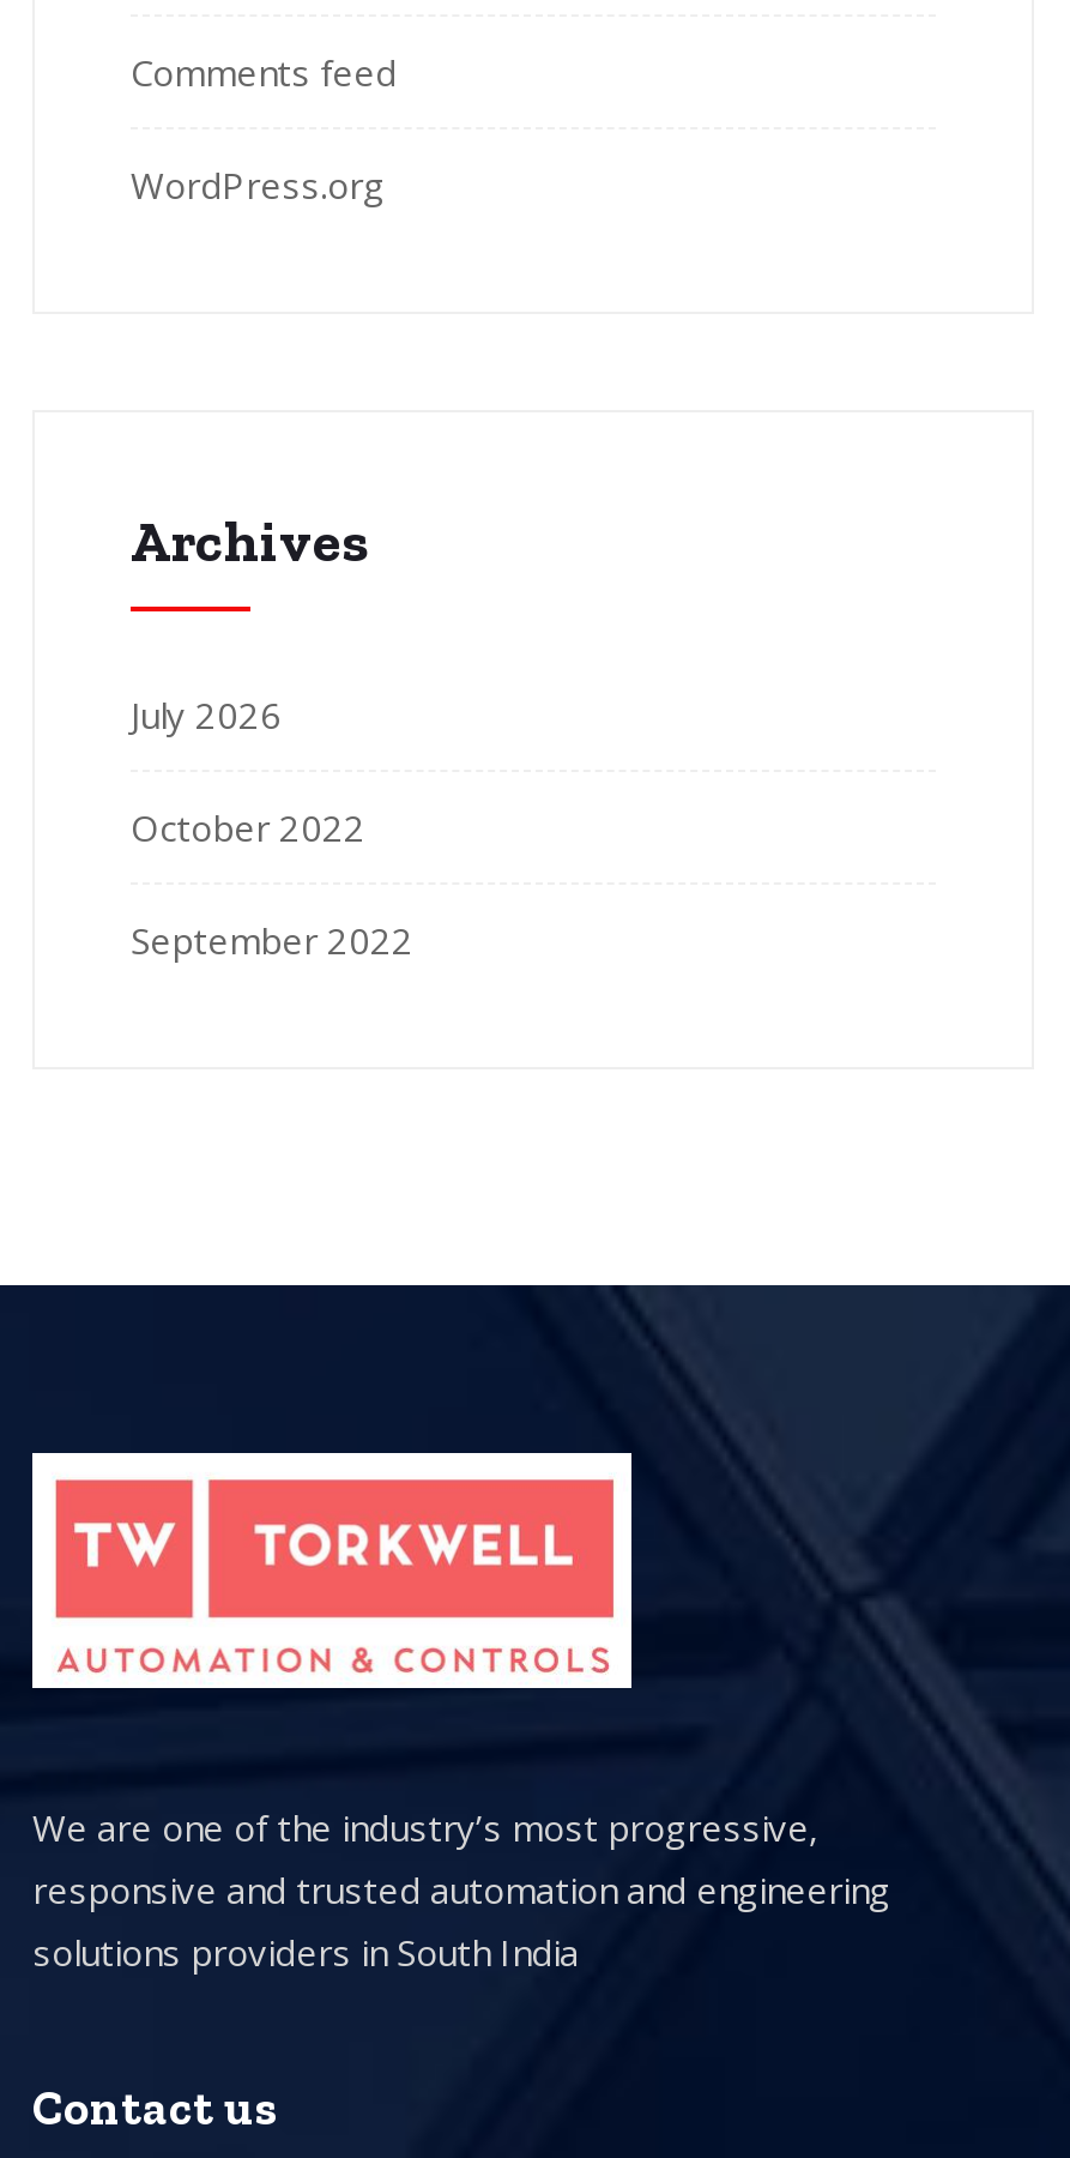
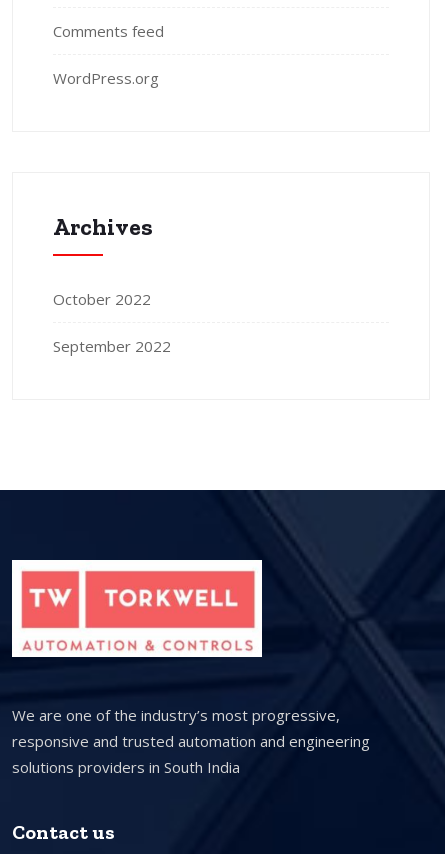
[131,690,282,738] July 2026 -> none

